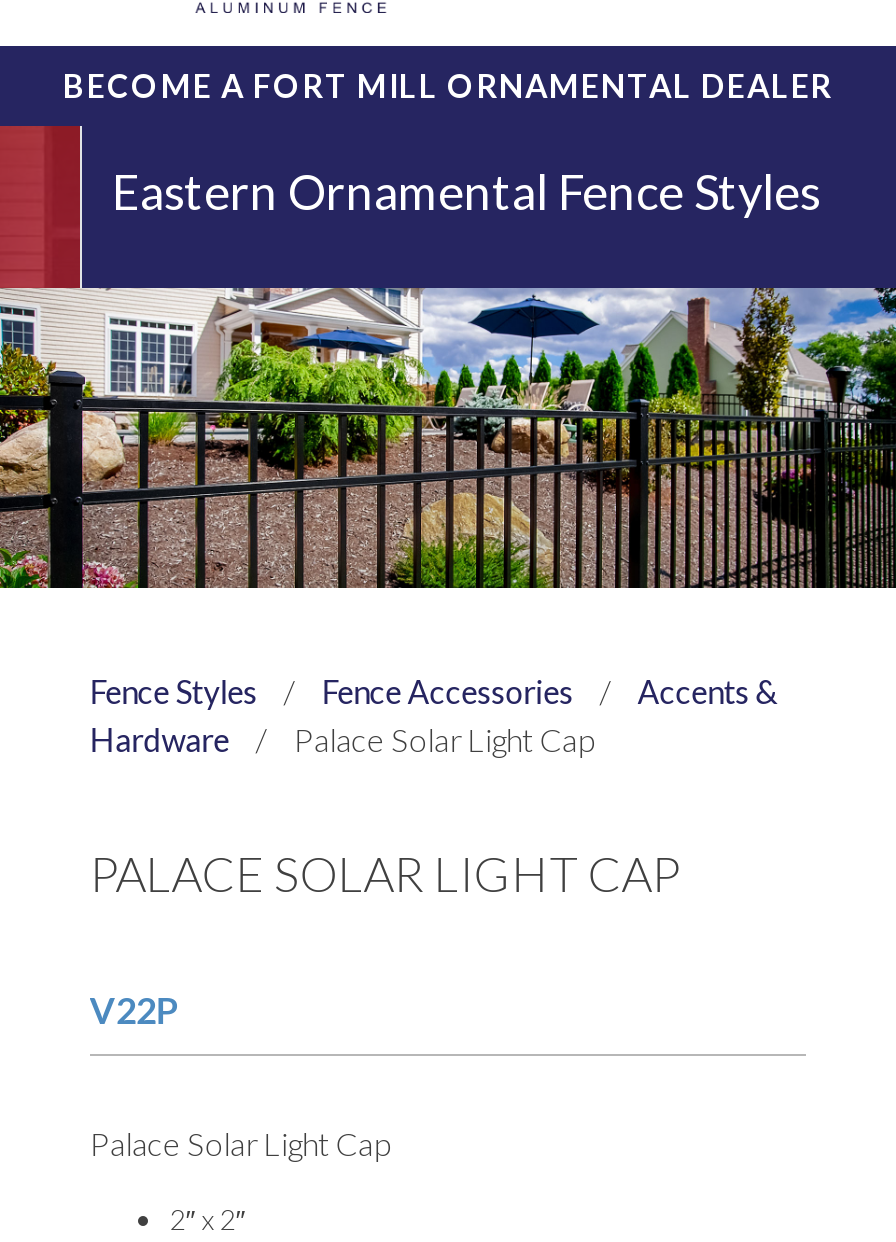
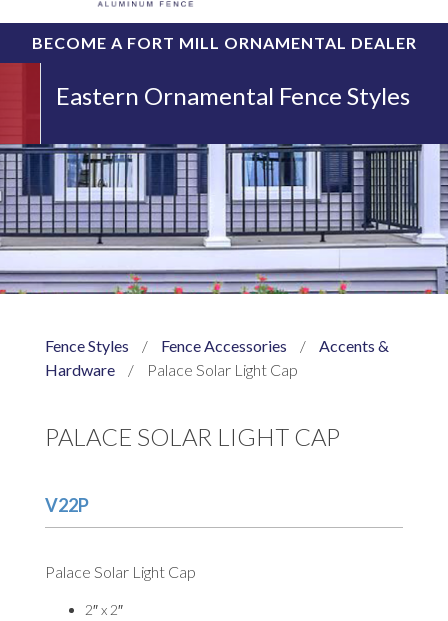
[6,286,890,590] [image] -> [3,143,445,295] [image]

